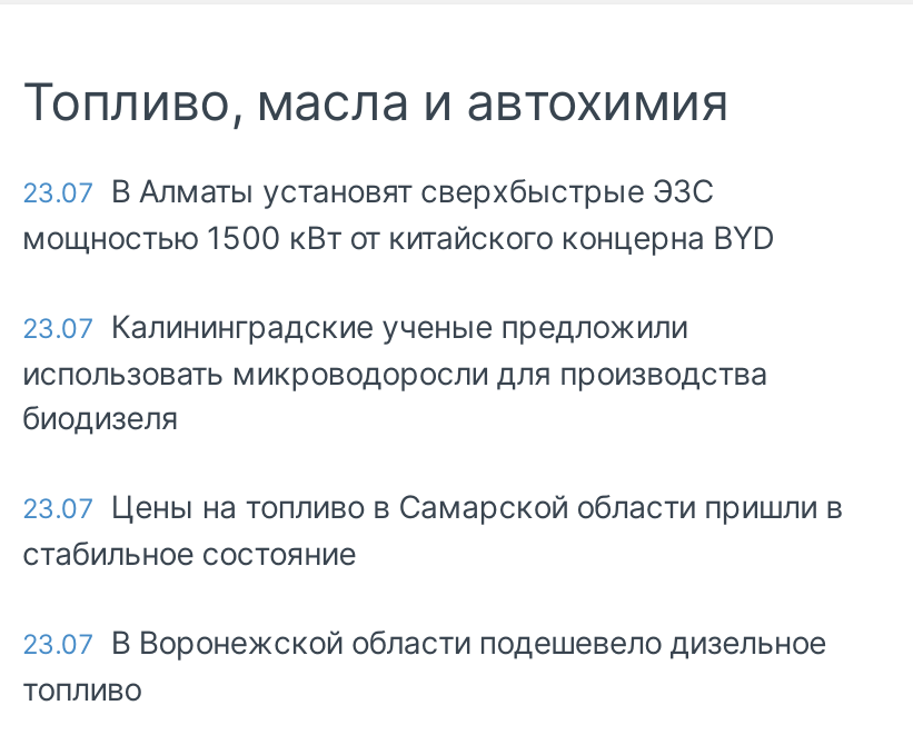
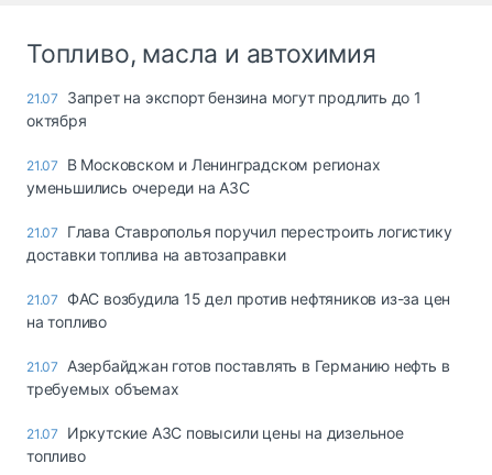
[22,171,843,661] 23.07 В Алматы установят сверхбыстрые ЭЗС | мощностью 1500 кВт от китайского концерна BYD | 23.07 Калининградские ученые предложили | использовать микроводоросли для производства | биодизеля | 23.07 Цены на топливо в Самарской области пришли в | стабильное состояние | 23.07 В Воронежской области подешевело дизельное -> [26,88,452,442] 21.07 Запрет на экспорт бензина могут продлить до 1 | октября | 21.07 В Московском и Ленинградском регионах | уменьшились очереди на АЗС | 21.07 Глава Ставрополья поручил перестроить логистику | доставки топлива на автозаправки | 21.07 ФАС возбудила 15 дел против нефтяников из-за цен | на топливо | 21.07 Азербайджан готов поставлять в Германию нефть в | требуемых объемах | 21.07 Иркутские АЗС повысили цены на дизельное

